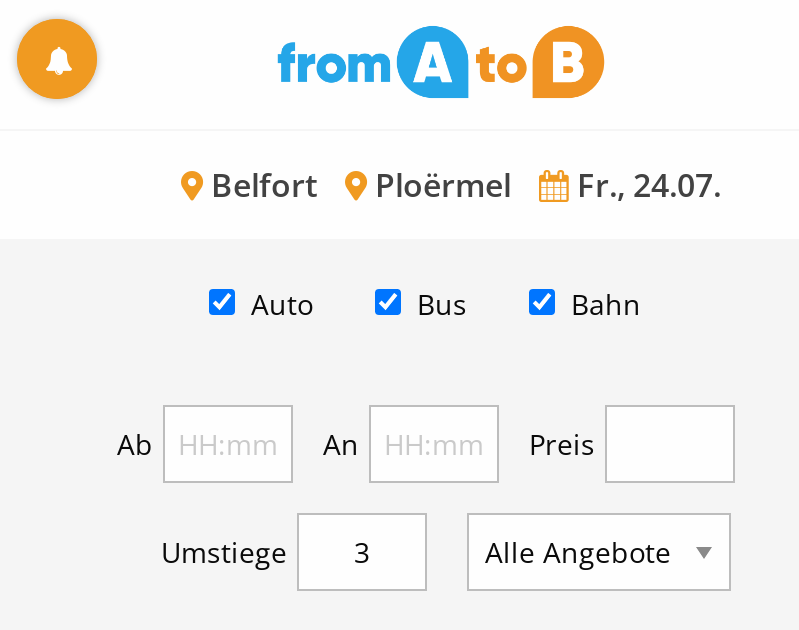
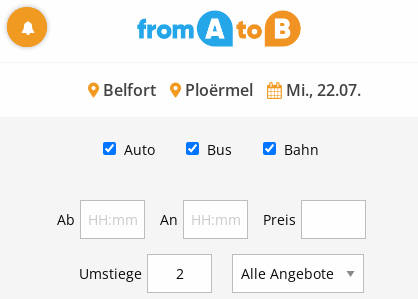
[203,162,721,206] Belfort Ploërmel Fr., 24.07. -> [98,78,360,100] Belfort Ploërmel Mi., 22.07.

